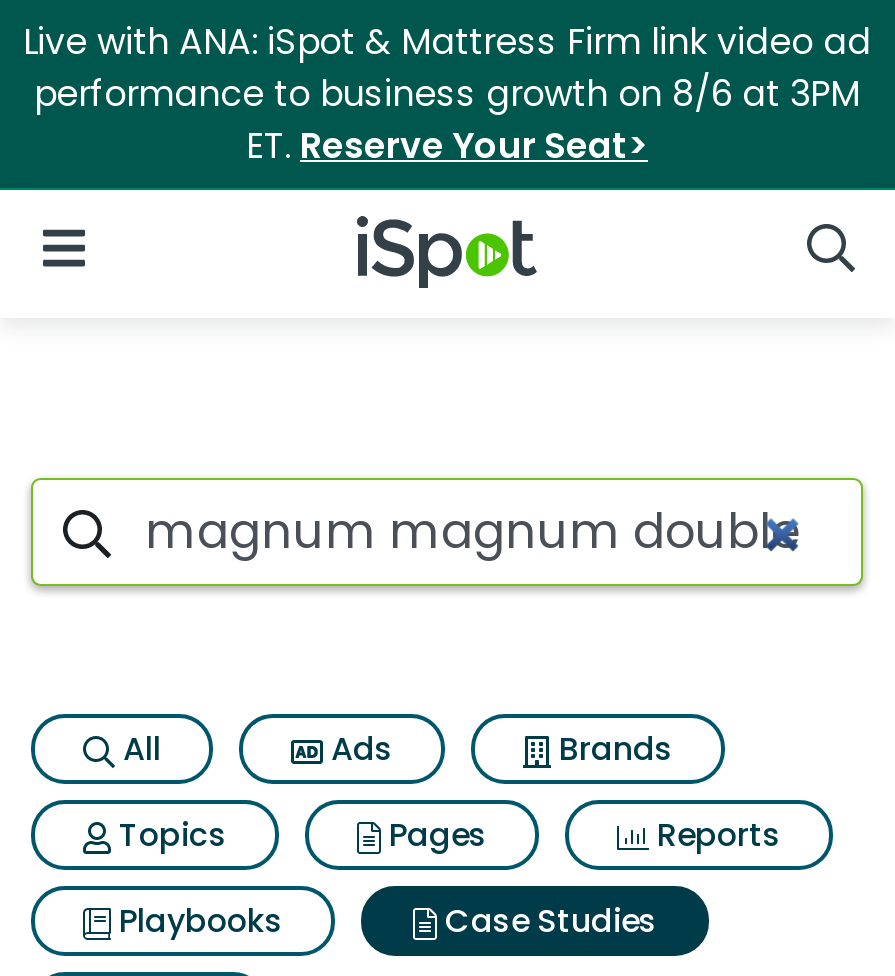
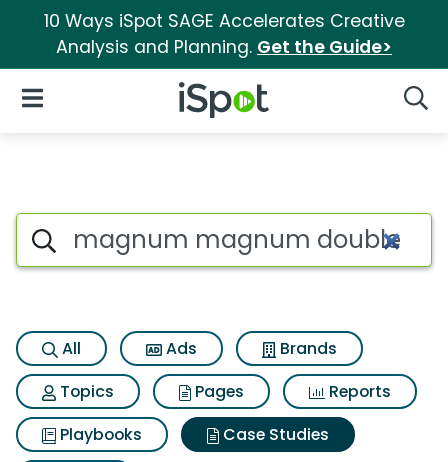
[23,18,871,170] Live with ANA: iSpot & Mattress Firm link video ad | performance to business growth on 8/6 at 3PM | ET. Reserve Your Seat> -> [43,9,404,59] 10 Ways iSpot SAGE Accelerates Creative | Analysis and Planning. Get the Guide>

